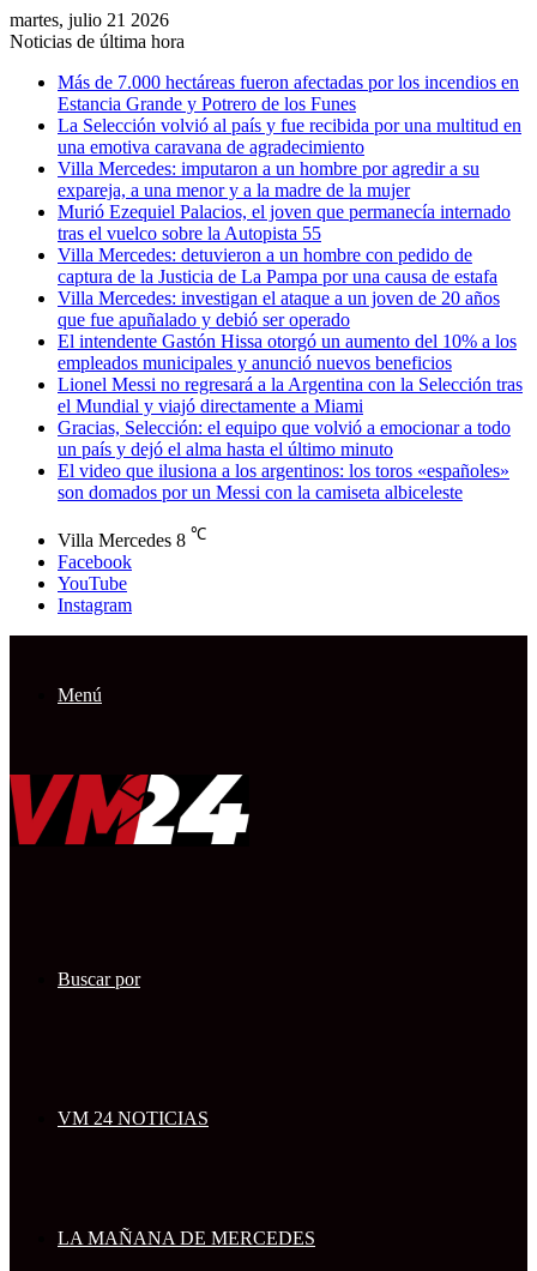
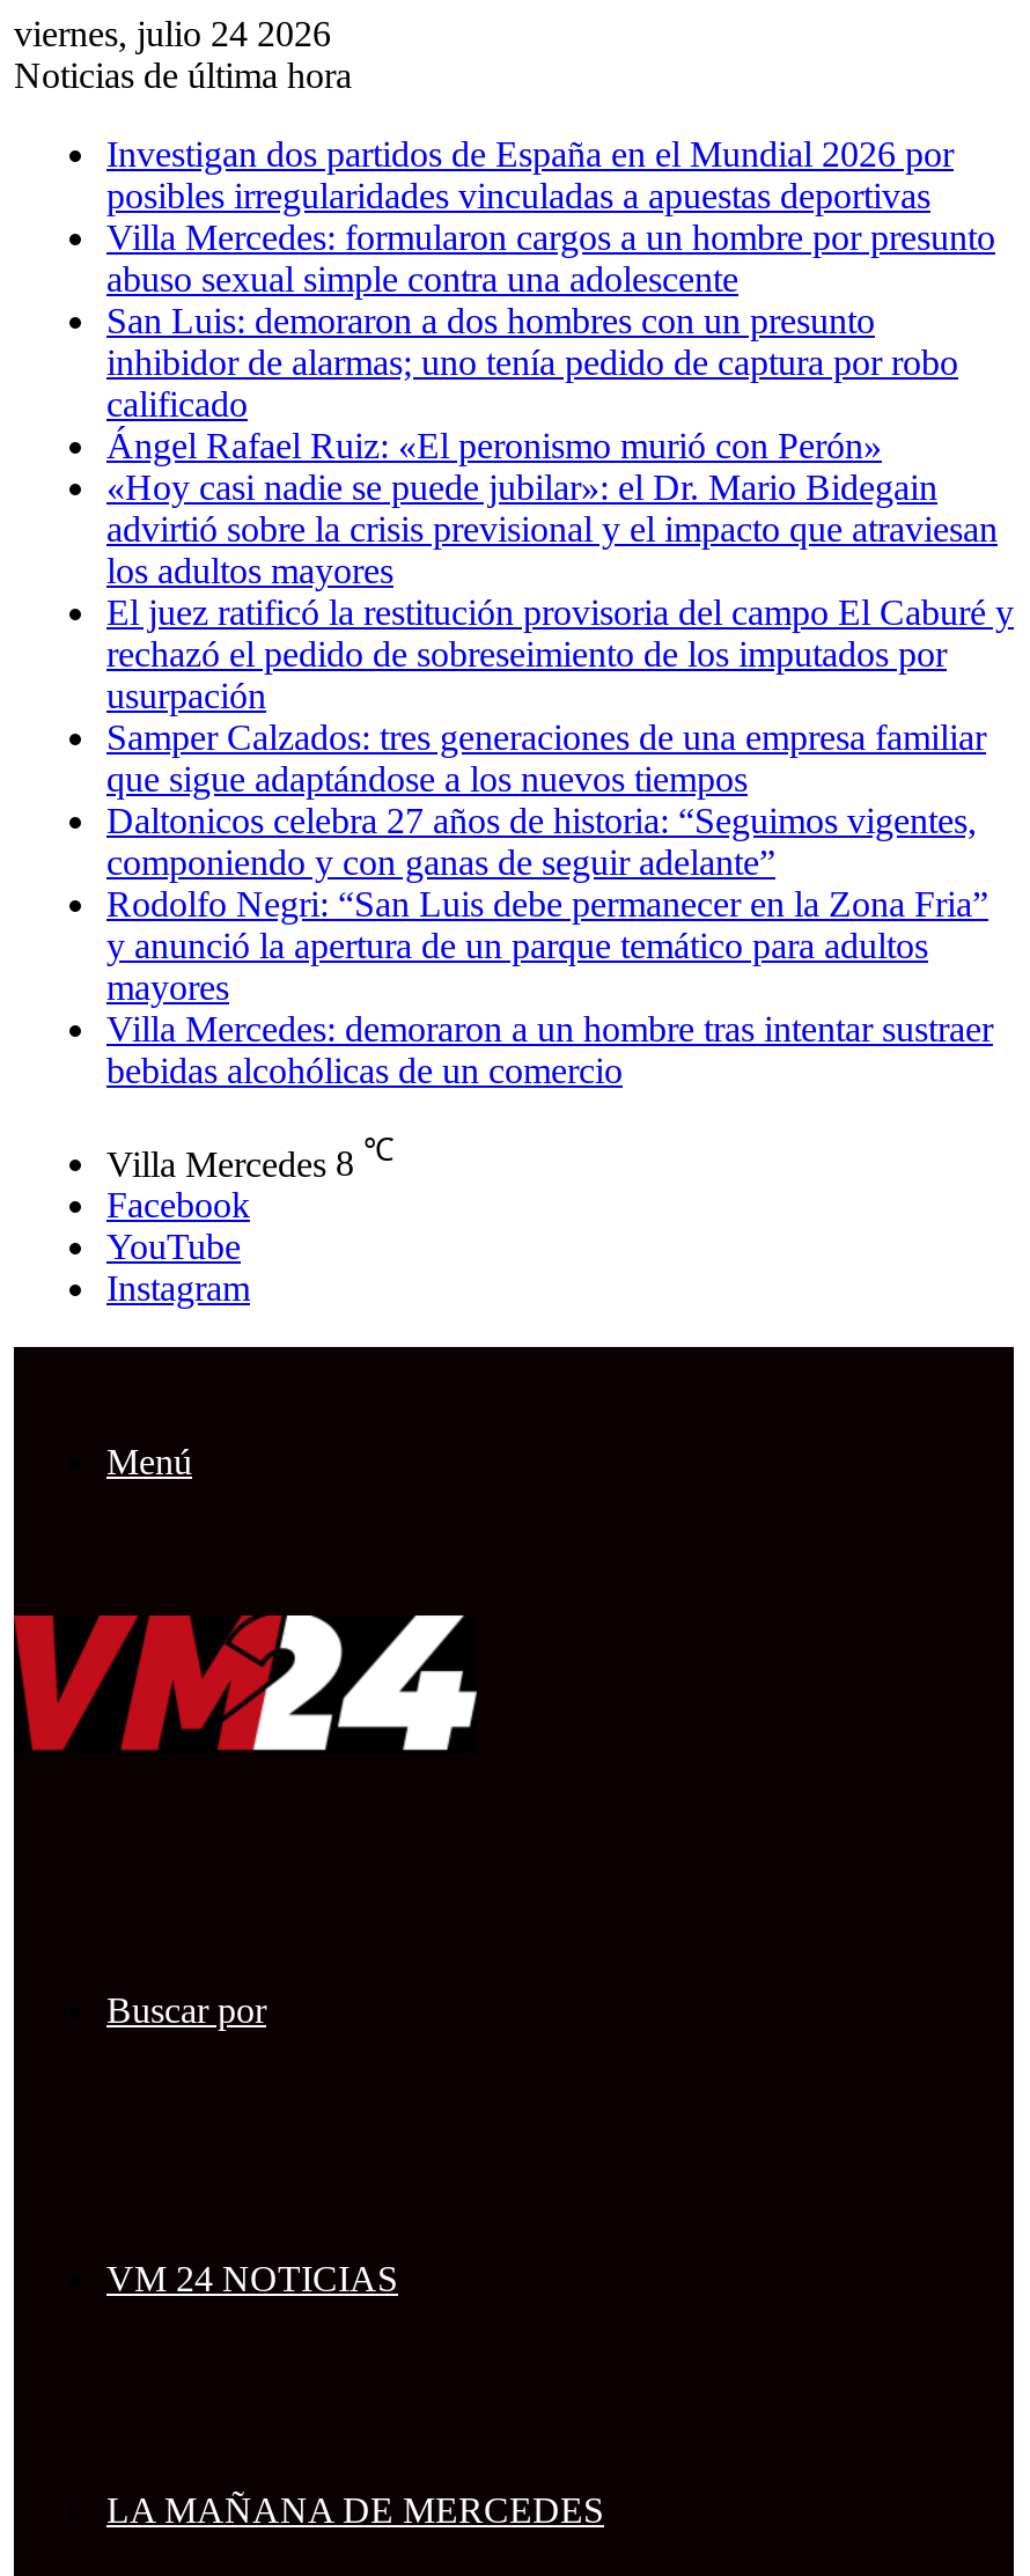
[10,10,169,30] martes, julio 21 2026 -> [14,14,331,53] viernes, julio 24 2026
[58,72,523,502] Más de 7.000 hectáreas fueron afectadas por los incendios en | Estancia Grande y Potrero de los Funes | La Selección volvió al país y fue recibida por una multitud en | una emotiva caravana de agradecimiento | Villa Mercedes: imputaron a un hombre por agredir a su | expareja, a una menor y a la madre de la mujer | Murió Ezequiel Palacios, el joven que permanecía internado | tras el vuelco sobre la Autopista 55 | Villa Mercedes: detuvieron a un hombre con pedido de | captura de la Justicia de La Pampa por una causa de estafa | Villa Mercedes: investigan el ataque a un joven de 20 años | que fue apuñalado y debió ser operado | El intendente Gastón Hissa otorgó un aumento del 10% a los | empleados municipales y anunció nuevos beneficios | Lionel Messi no regresará a la Argentina con la Selección tras | el Mundial y viajó directamente a Miami | Gracias, Selección: el equipo que volvió a emocionar a todo | un país y dejó el alma hasta el último minuto | El video que ilusiona a los argentinos: los toros «españoles» | son domados por un Messi con la camiseta albiceleste -> [106,134,1014,1090] Investigan dos partidos de España en el Mundial 2026 por | posibles irregularidades vinculadas a apuestas deportivas | Villa Mercedes: formularon cargos a un hombre por presunto | abuso sexual simple contra una adolescente | San Luis: demoraron a dos hombres con un presunto | inhibidor de alarmas; uno tenía pedido de captura por robo | calificado | Ángel Rafael Ruiz: «El peronismo murió con Perón» | «Hoy casi nadie se puede jubilar»: el Dr. Mario Bidegain | advirtió sobre la crisis previsional y el impacto que atraviesan | los adultos mayores | El juez ratificó la restitución provisoria del campo El Caburé y | rechazó el pedido de sobreseimiento de los imputados por | usurpación | Samper Calzados: tres generaciones de una empresa familiar | que sigue adaptándose a los nuevos tiempos | Daltonicos celebra 27 años de historia: “Seguimos vigentes, | componiendo y con ganas de seguir adelante” | Rodolfo Negri: “San Luis debe permanecer en la Zona Fria” | y anunció la apertura de un parque temático para adultos | mayores | Villa Mercedes: demoraron a un hombre tras intentar sustraer | bebidas alcohólicas de un comercio

